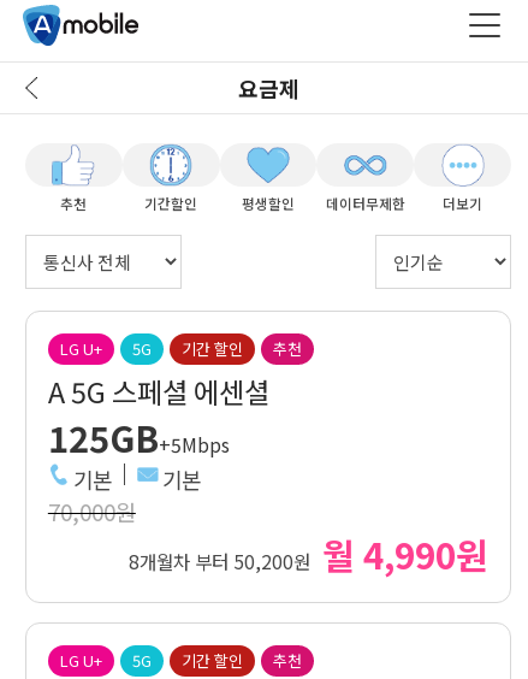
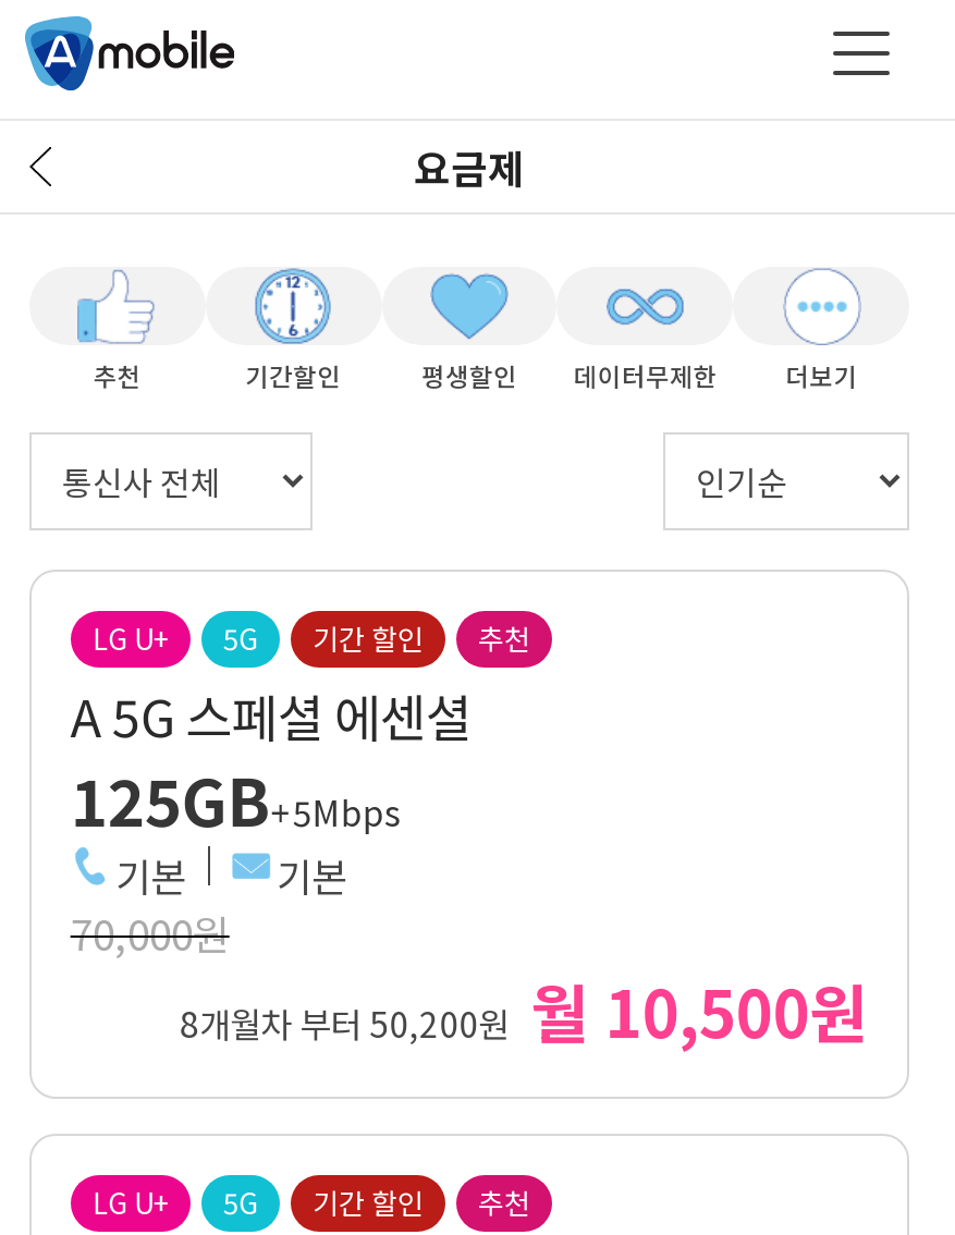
[129,528,488,579] 8개월차 부터 50,200원 월 4,990원 -> [180,963,868,1055] 8개월차 부터 50,200원 월 10,500원

